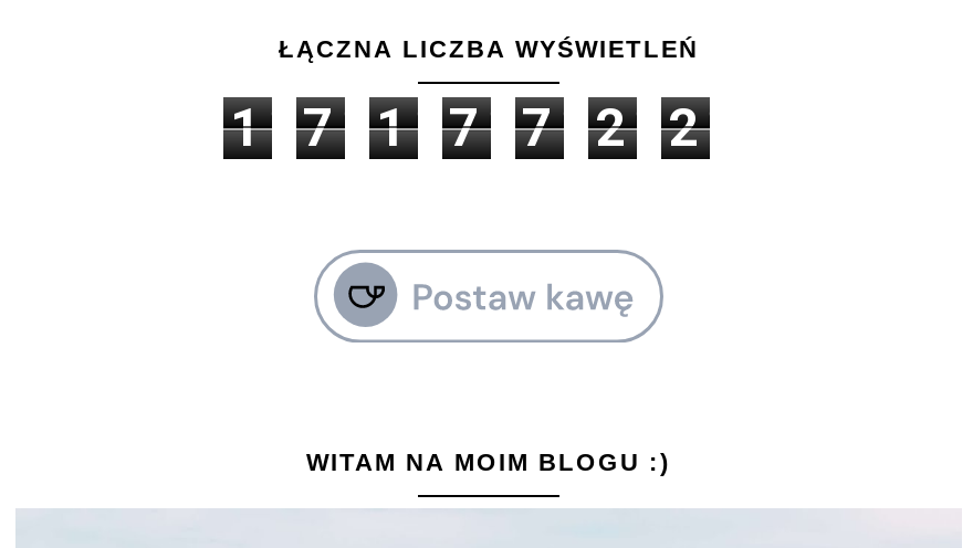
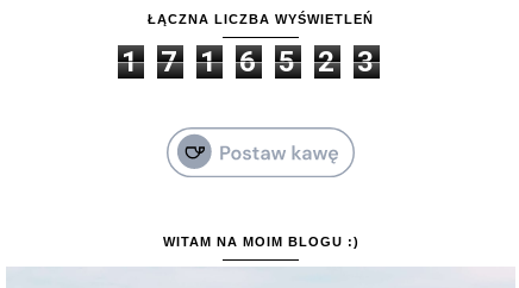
[449,98,482,160] 7 -> [239,46,257,79] 6
[522,98,555,160] 7 -> [279,46,296,79] 5
[668,98,701,160] 2 -> [357,46,375,79] 3

